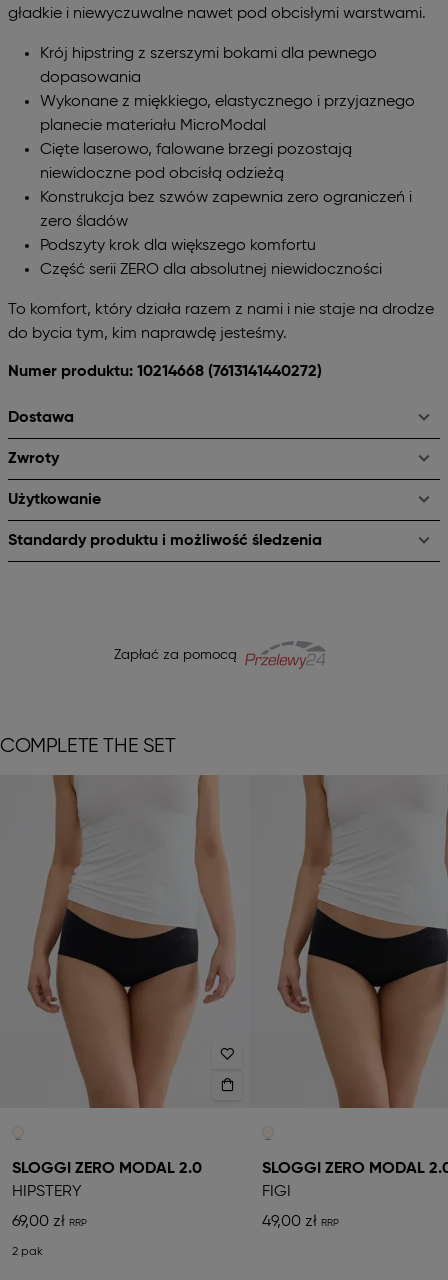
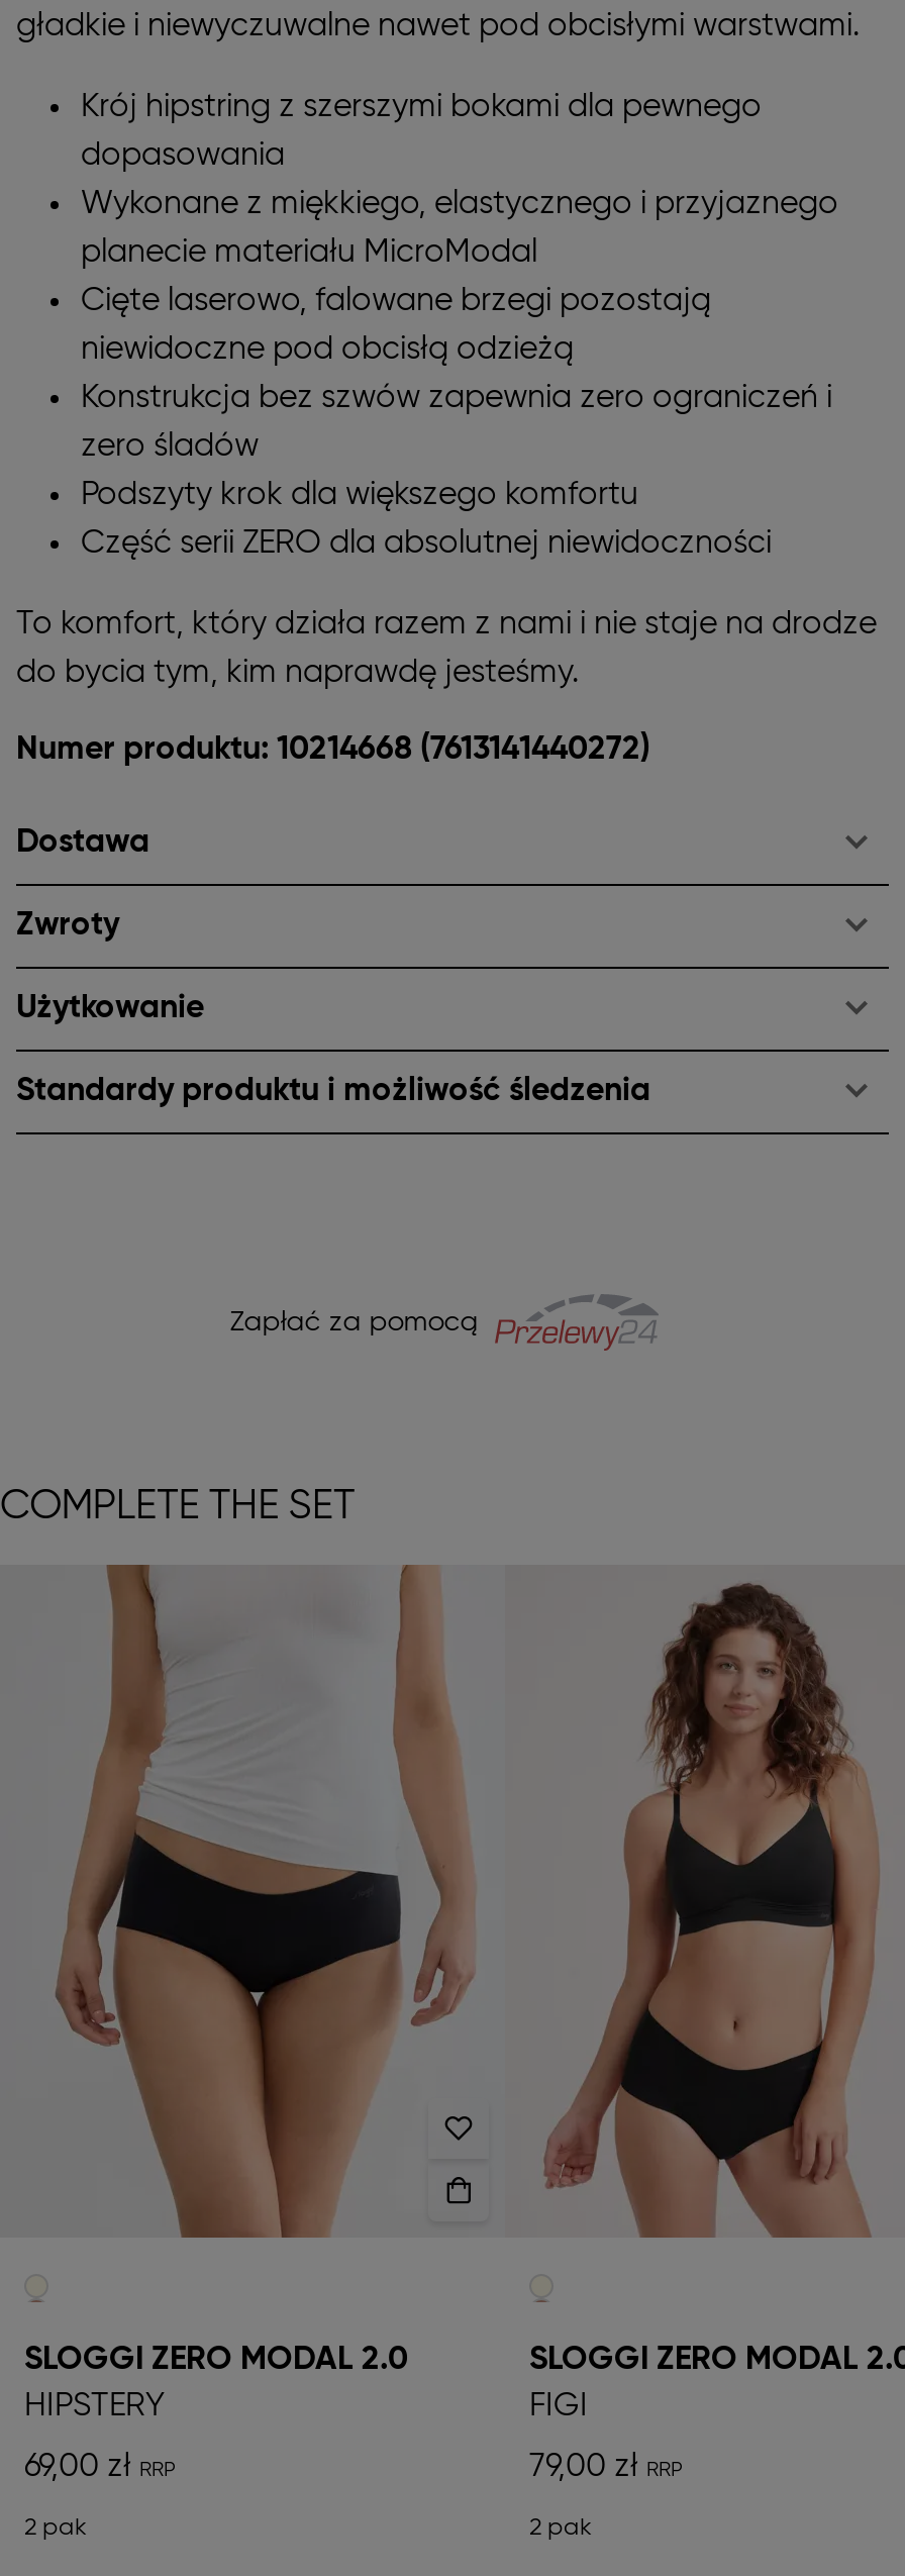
[270,774,445,1109] [image] -> [543,1565,899,2240] [image]
[262,1214,317,1230] 49,00 zł -> [529,2451,638,2540] 79,00 zł | 2 pak

